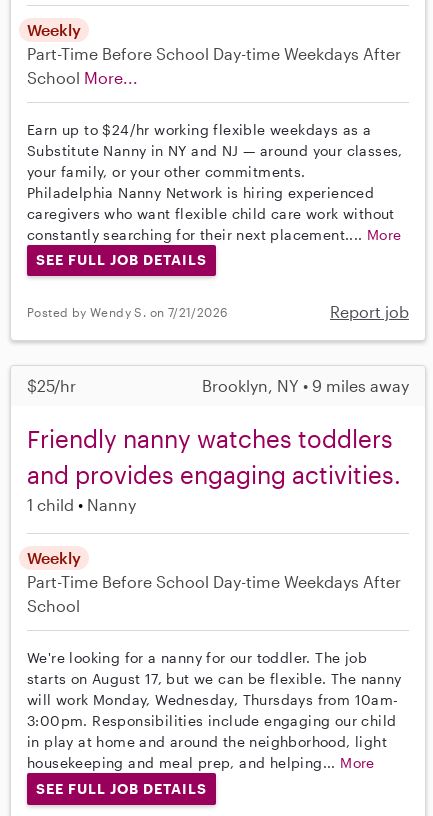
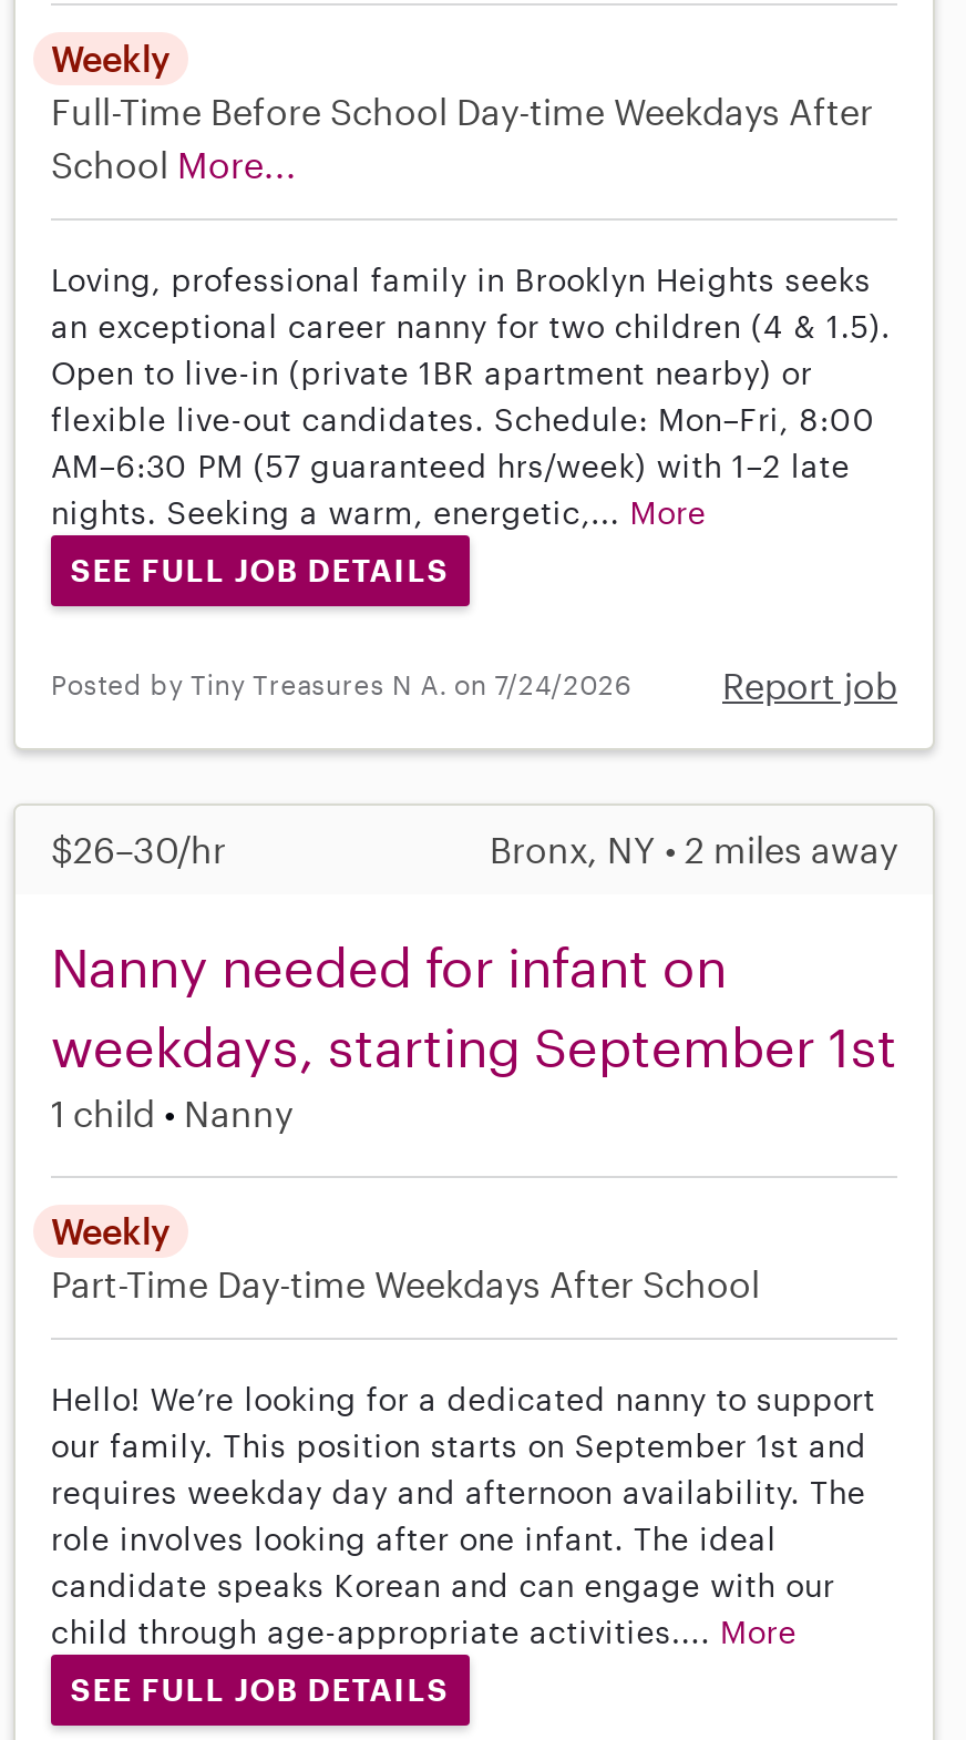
[27,43,401,62] Part-Time Before School Day-time Weekdays After -> [51,91,873,133] Full-Time Before School Day-time Weekdays After
[27,120,403,242] Earn up to $24/hr working flexible weekdays as a | Substitute Nanny in NY and NJ — around your classes, | your family, or your other commitments. | Philadelphia Nanny Network is hiring experienced | caregivers who want flexible child care work without | constantly searching for their next placement.... More -> [51,262,891,532] Loving, professional family in Brooklyn Heights seeks | an exceptional career nanny for two children (4 & 1.5). | Open to live-in (private 1BR apartment nearby) or | flexible live-out candidates. Schedule: Mon–Fri, 8:00 | AM–6:30 PM (57 guaranteed hrs/week) with 1–2 late | nights. Seeking a warm, energetic,... More
[27,305,227,319] Posted by Wendy S. on 7/21/2026 -> [51,670,631,701] Posted by Tiny Treasures N A. on 7/24/2026
[27,376,409,395] $25/hr | Brooklyn, NY • 9 miles away -> [51,828,897,870] $26–30/hr | Bronx, NY • 2 miles away
[27,424,401,489] Friendly nanny watches toddlers | and provides engaging activities. -> [51,935,897,1079] Nanny needed for infant on | weekdays, starting September 1st
[27,572,401,615] Part-Time Before School Day-time Weekdays After | School -> [51,1263,760,1305] Part-Time Day-time Weekdays After School
[27,649,402,771] We're looking for a nanny for our toddler. The job | starts on August 17, but we can be flexible. The nanny | will work Monday, Wednesday, Thursdays from 10am- | 3:00pm. Responsibilities include engaging our child | in play at home and around the neighborhood, light | housekeeping and meal prep, and helping... More -> [51,1380,876,1650] Hello! We’re looking for a dedicated nanny to support | our family. This position starts on September 1st and | requires weekday day and afternoon availability. The | role involves looking after one infant. The ideal | candidate speaks Korean and can engage with our | child through age-appropriate activities.... More

